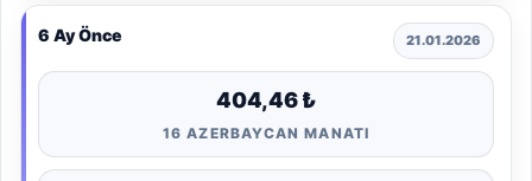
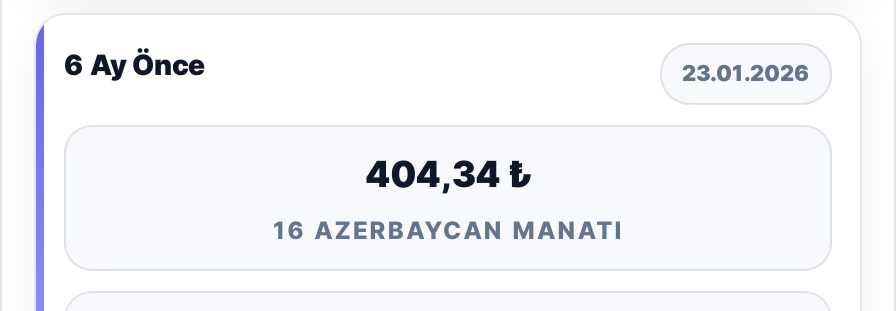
[406,32,481,49] 21.01.2026 -> [682,59,810,87] 23.01.2026
[217,88,315,112] 404,46 ₺ -> [365,153,531,195] 404,34 ₺

